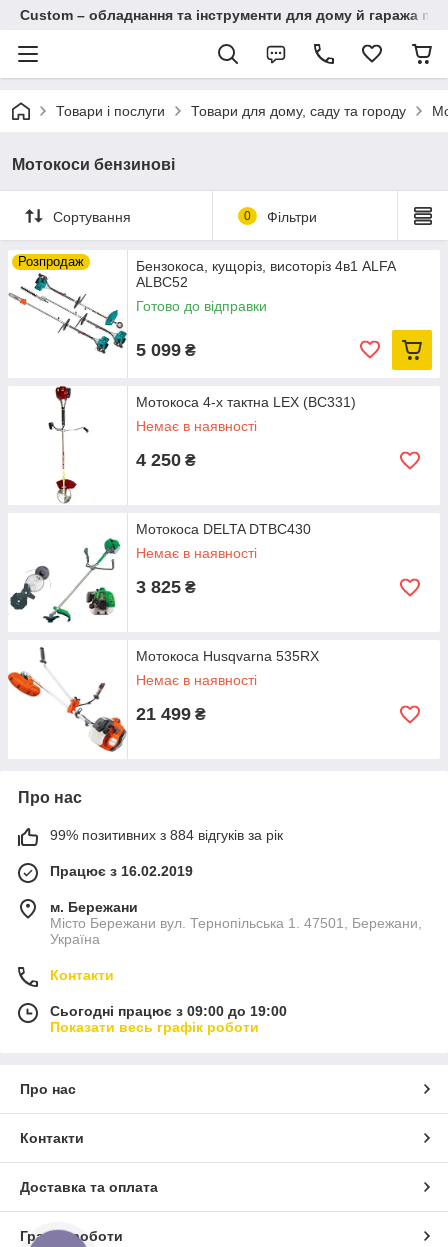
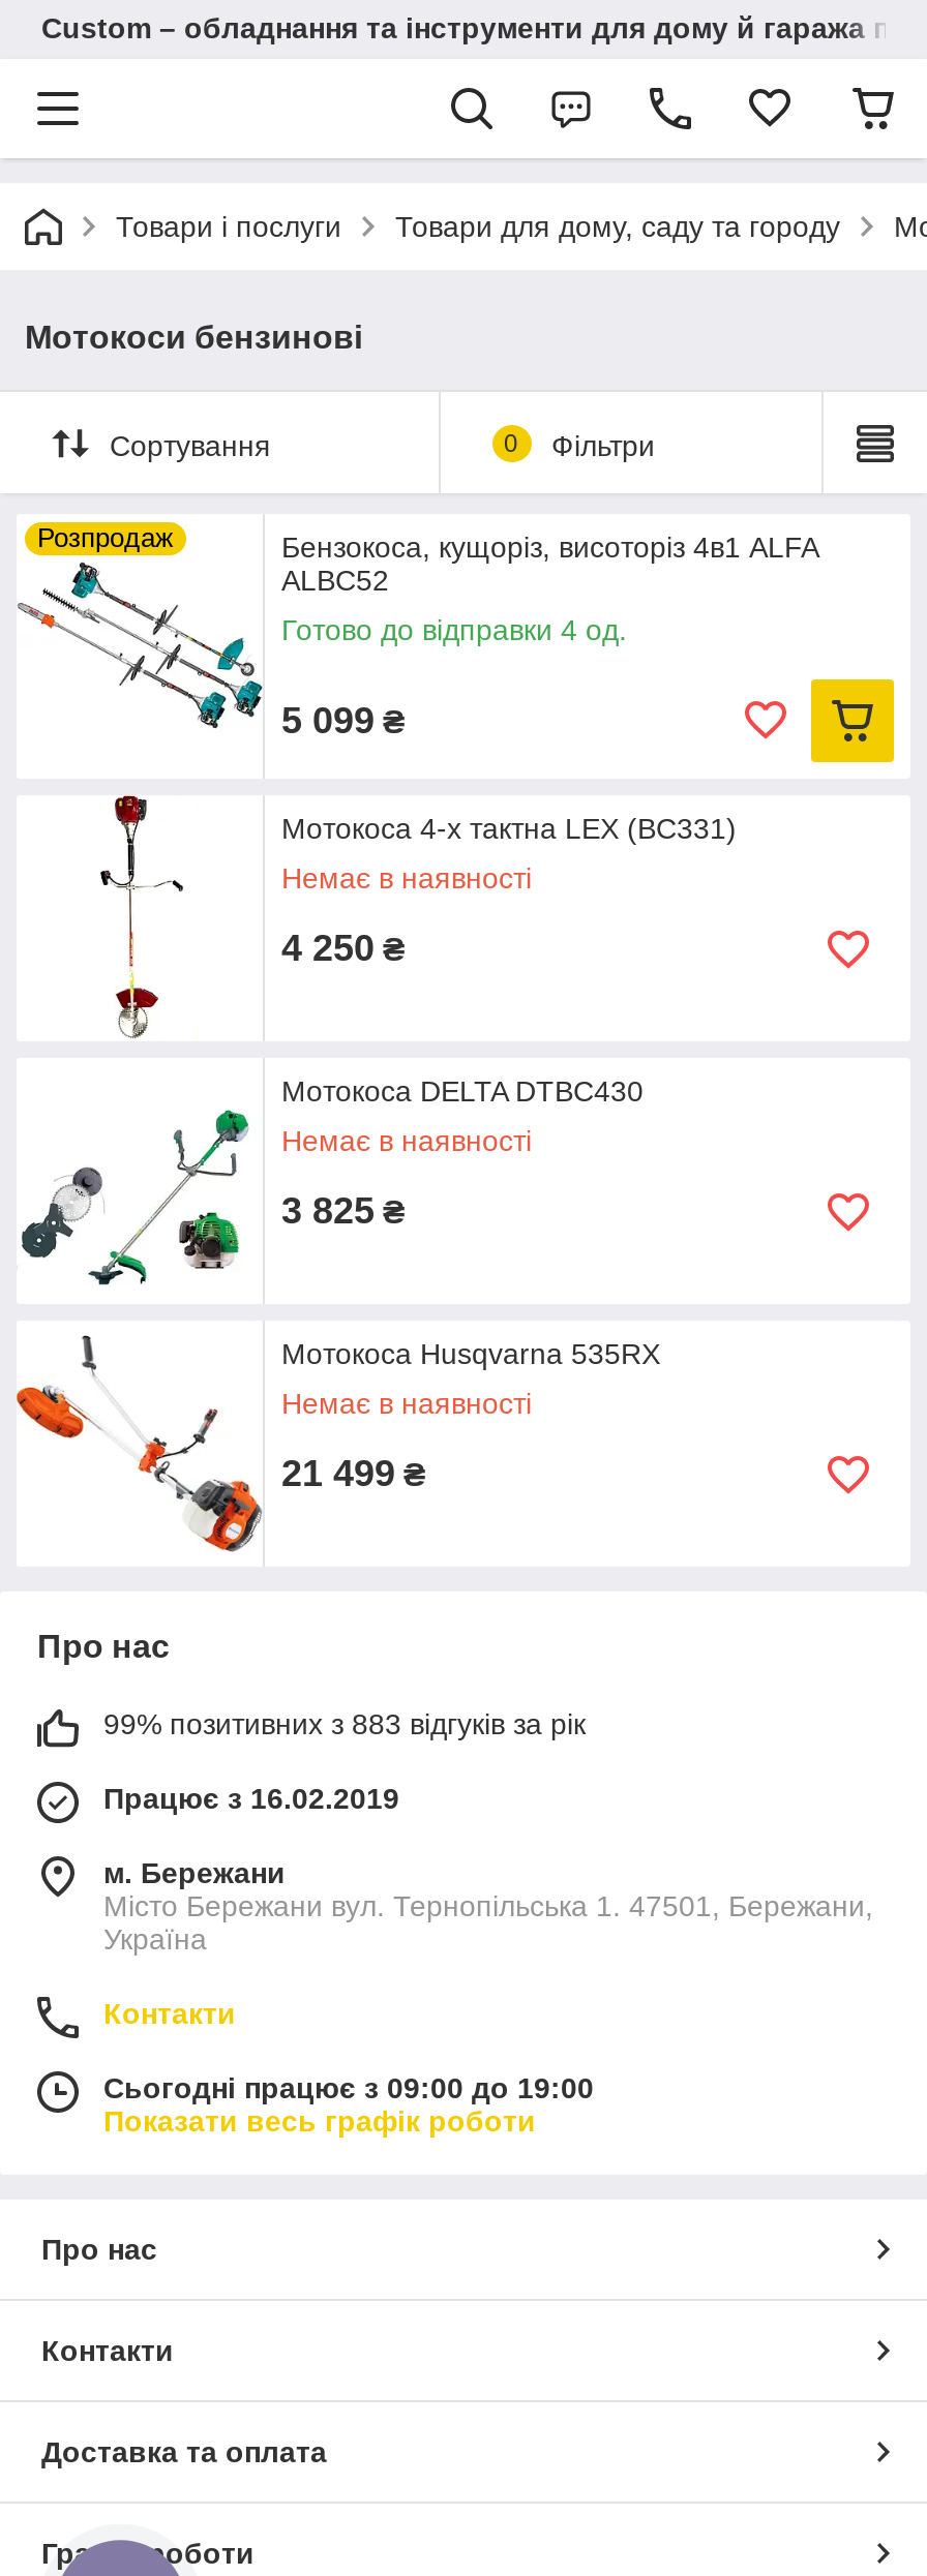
[136,298,267,314] Готово до відправки -> [281,613,627,646] Готово до відправки 4 од.
[50,827,283,843] 99% позитивних з 884 відгуків за рік -> [103,1707,586,1740] 99% позитивних з 883 відгуків за рік

